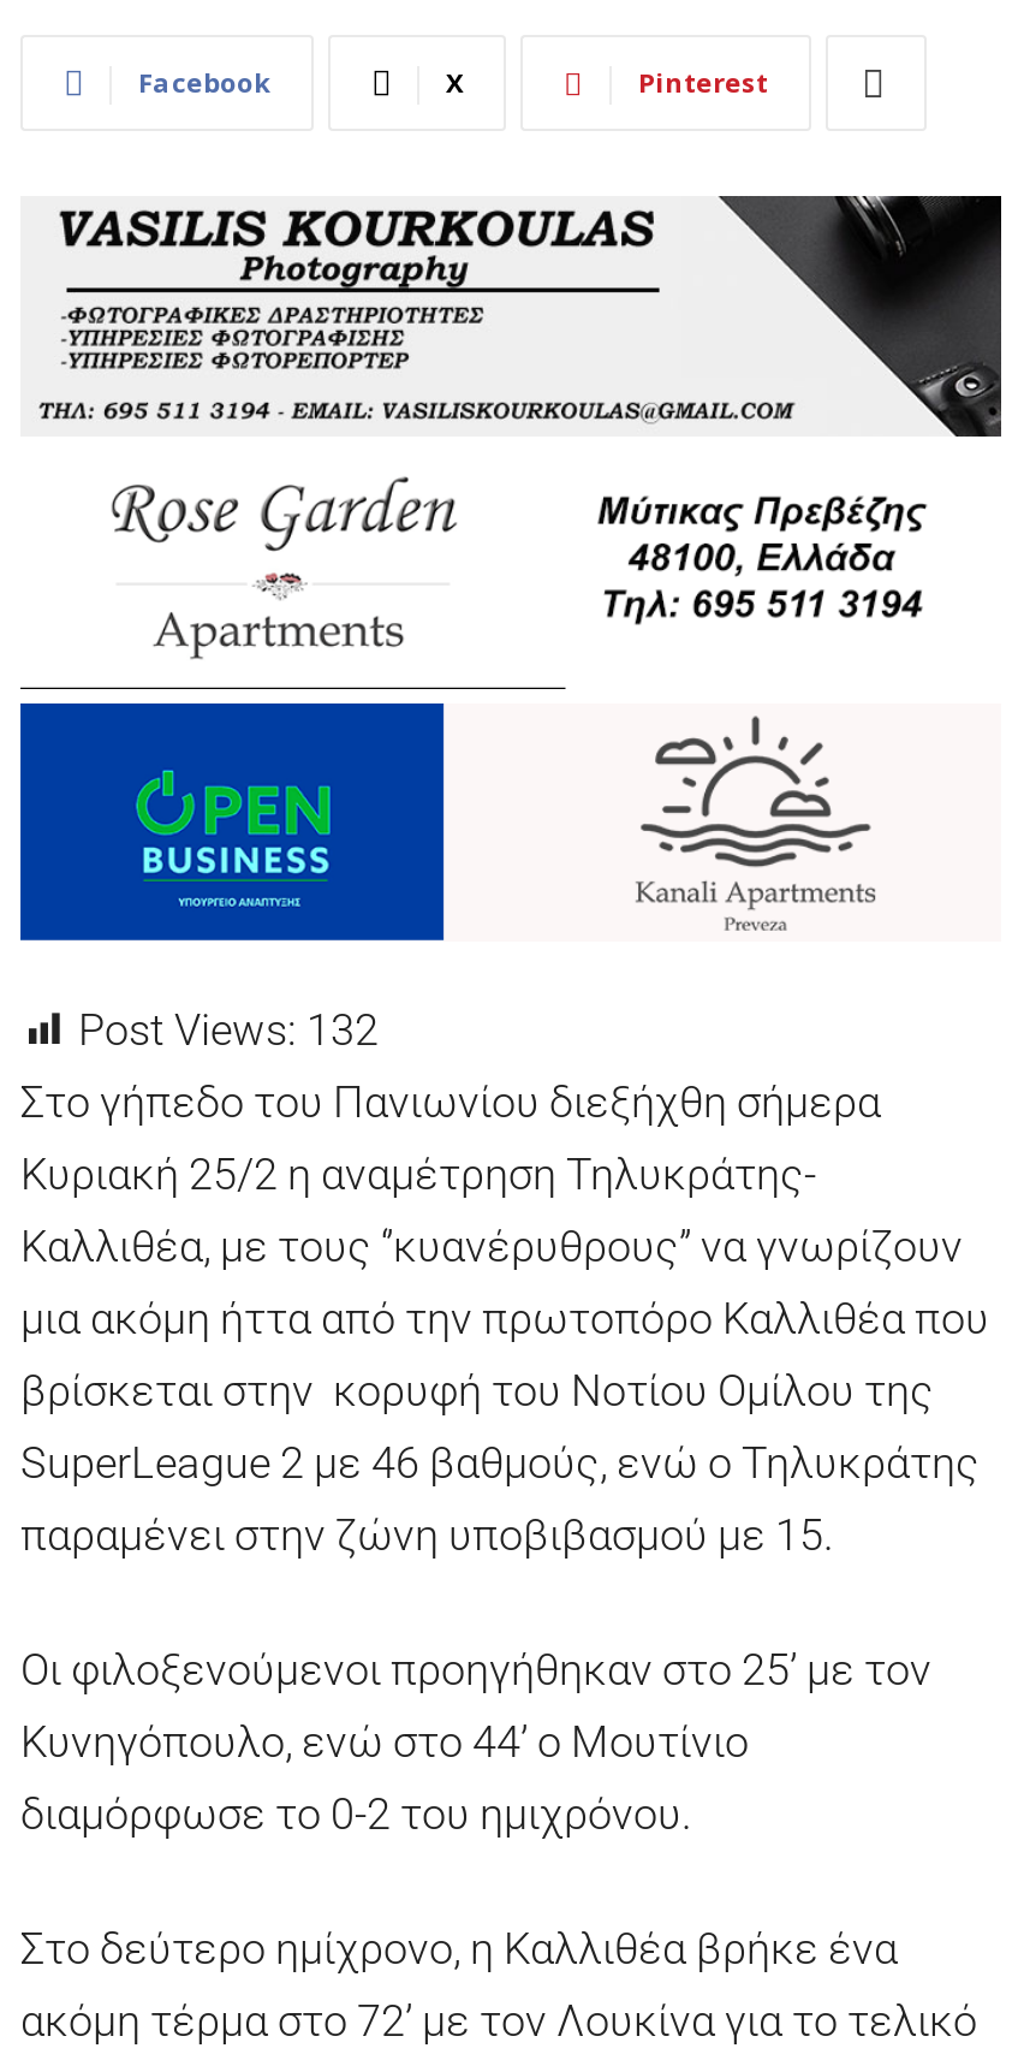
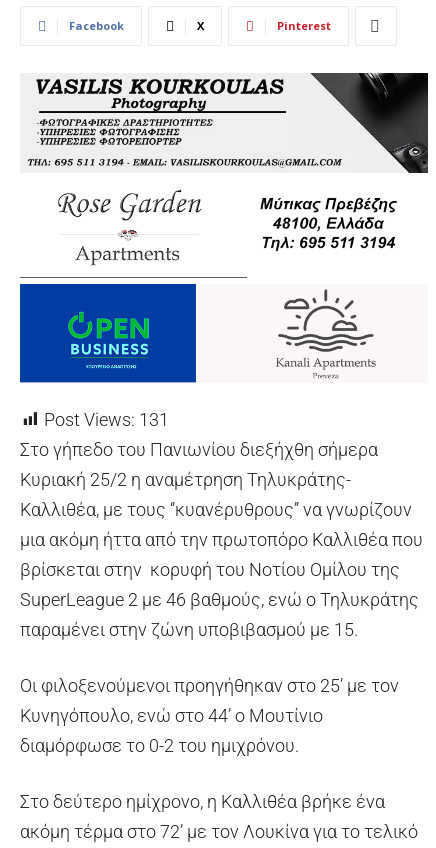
[78,1003,379,1054] Post Views: 132 -> [44,409,169,430] Post Views: 131

